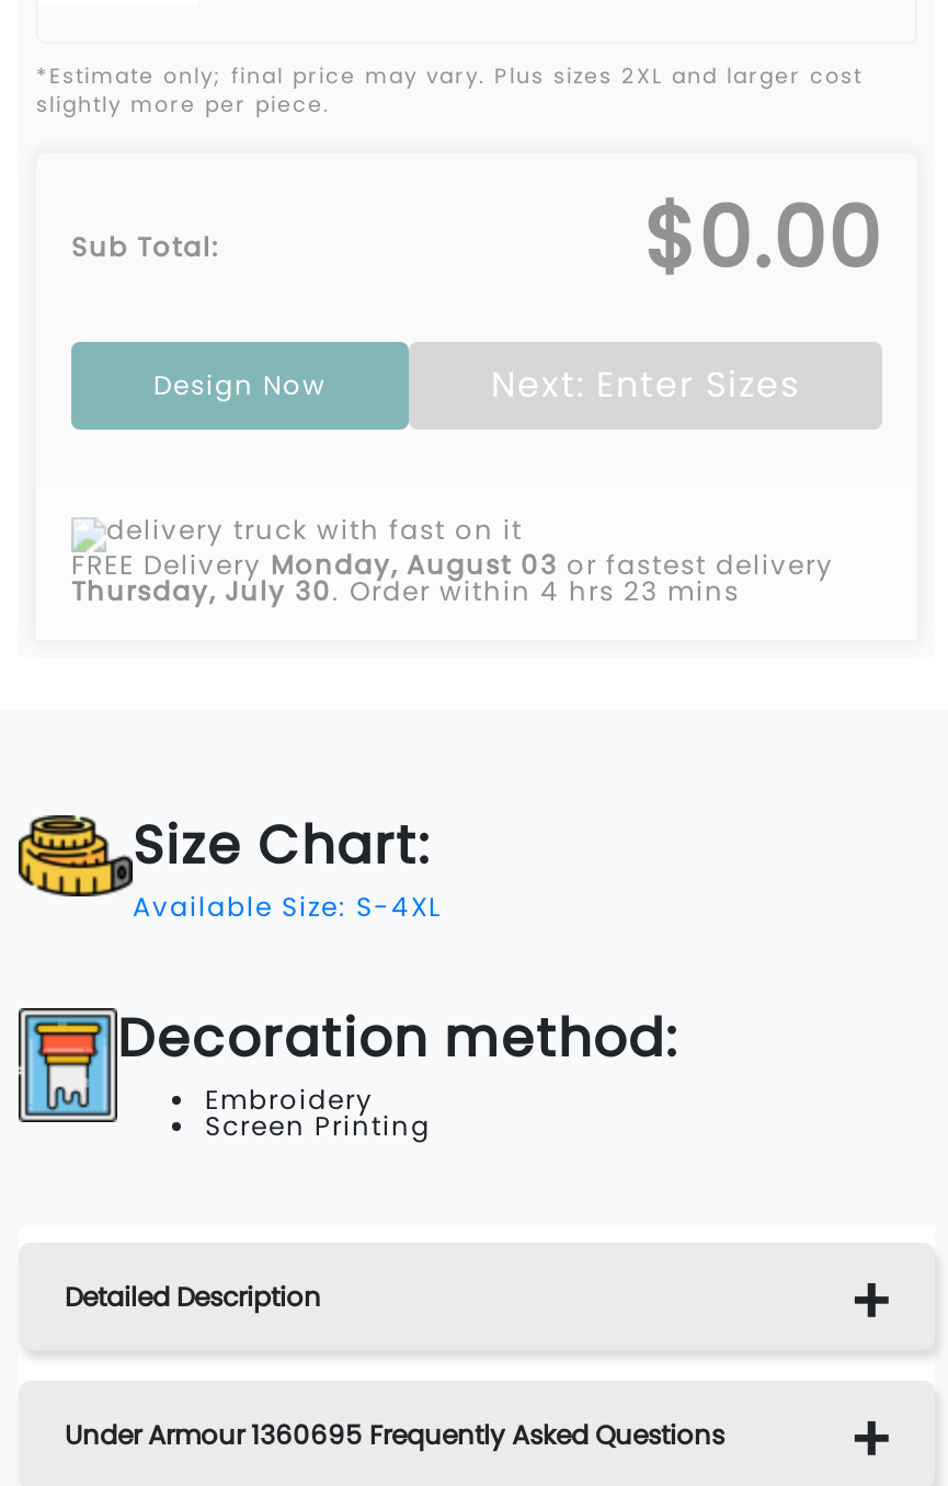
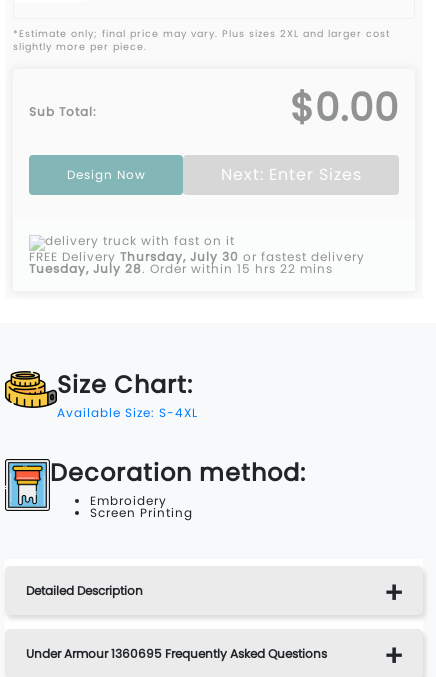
[71,545,834,582] FREE Delivery Monday, August 03 or fastest delivery -> [29,248,365,265] FREE Delivery Thursday, July 30 or fastest delivery
[71,571,740,609] Thursday, July 30.Order within 4 hrs 23 mins -> [29,260,333,277] Tuesday, July 28.Order within 15 hrs 22 mins

